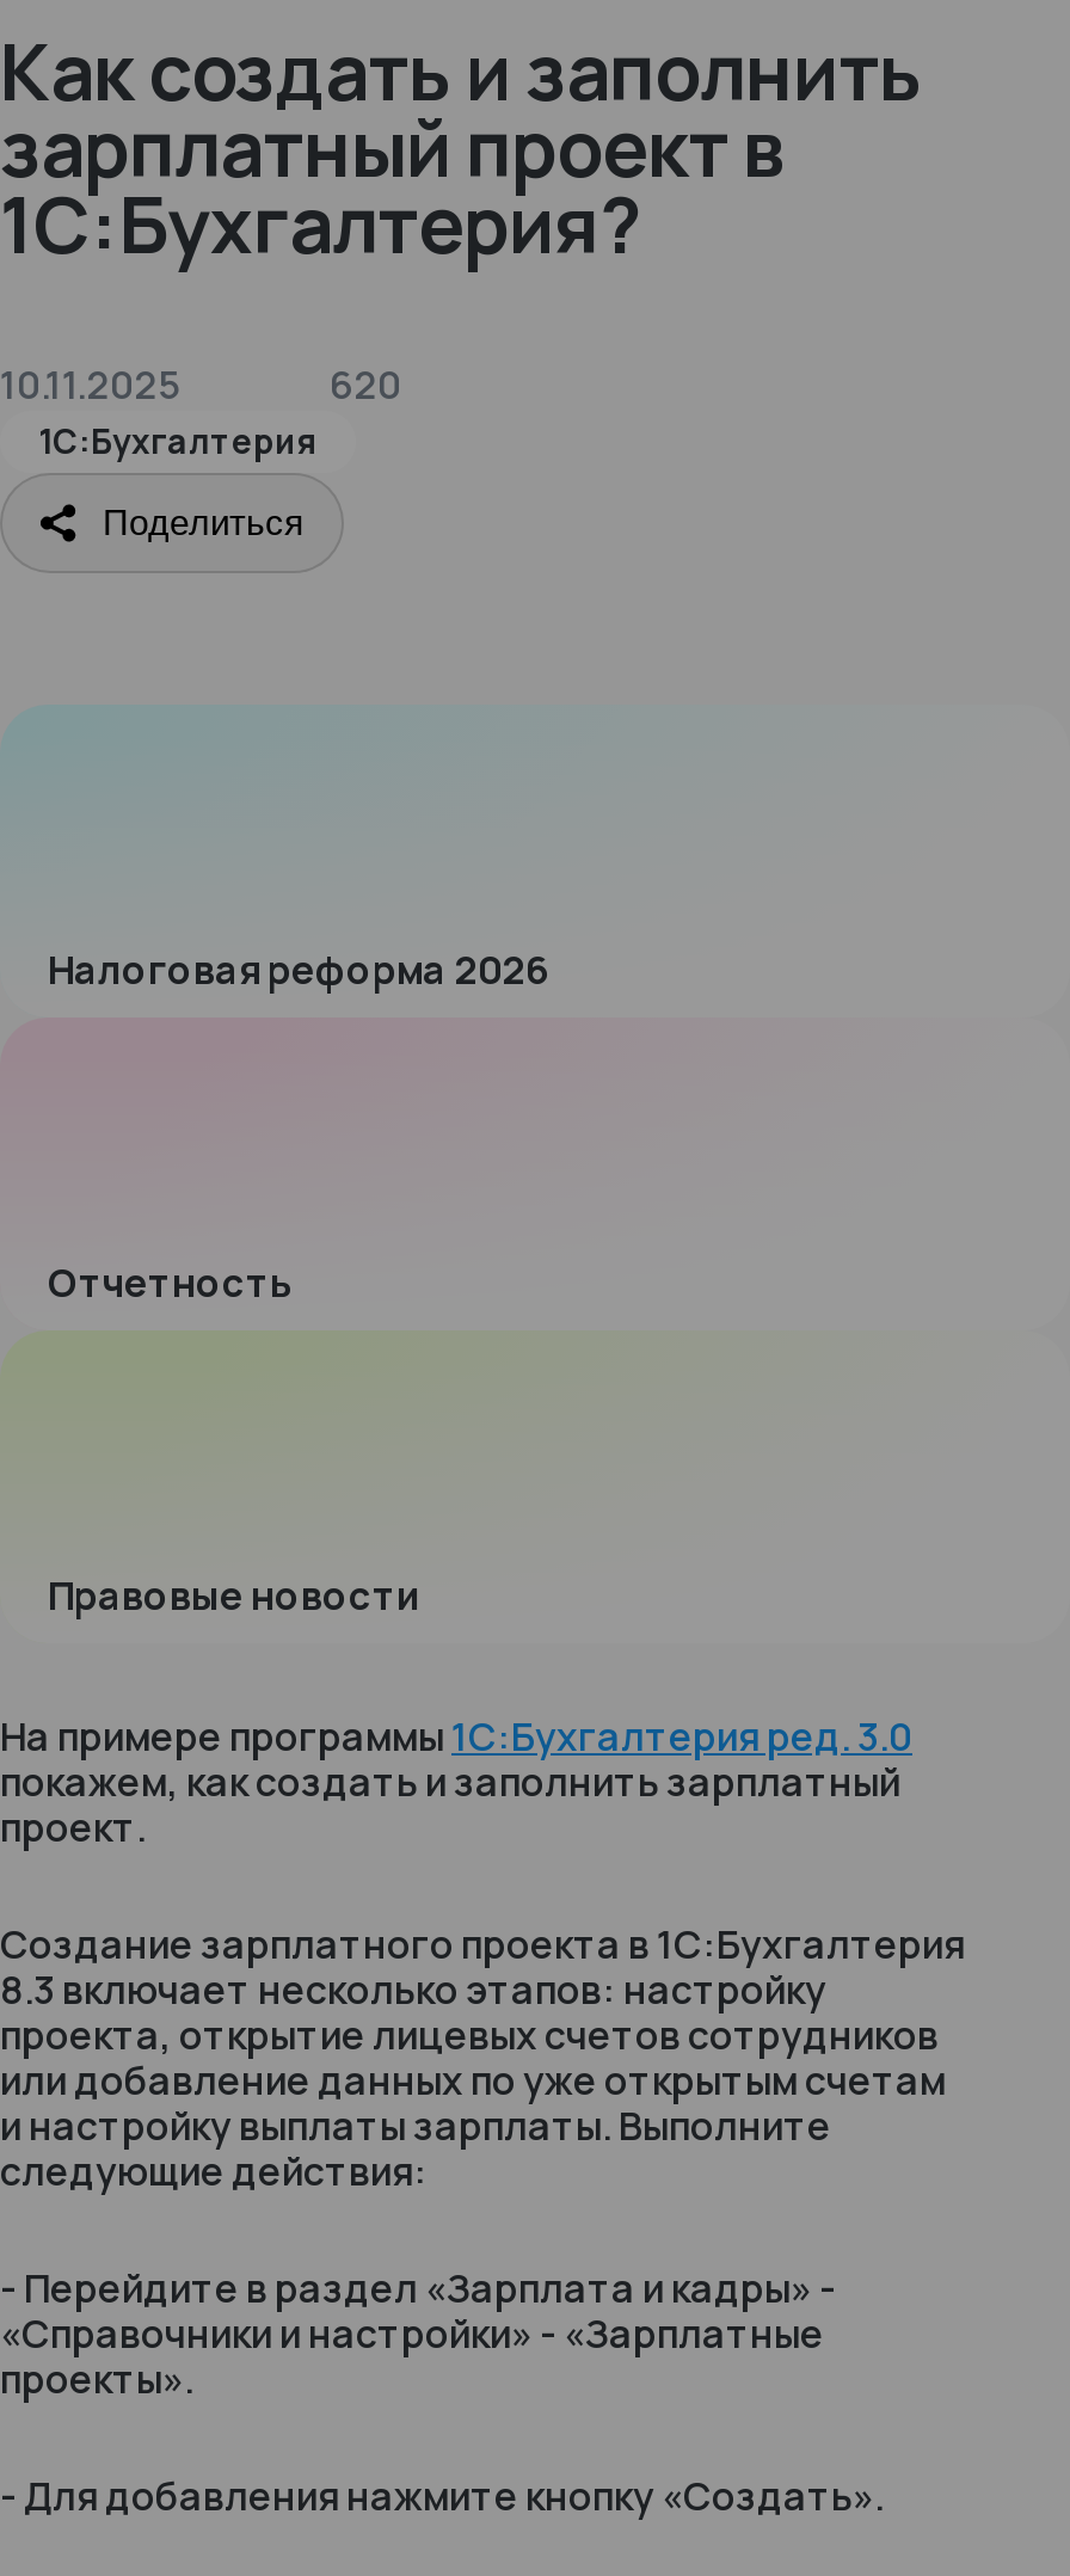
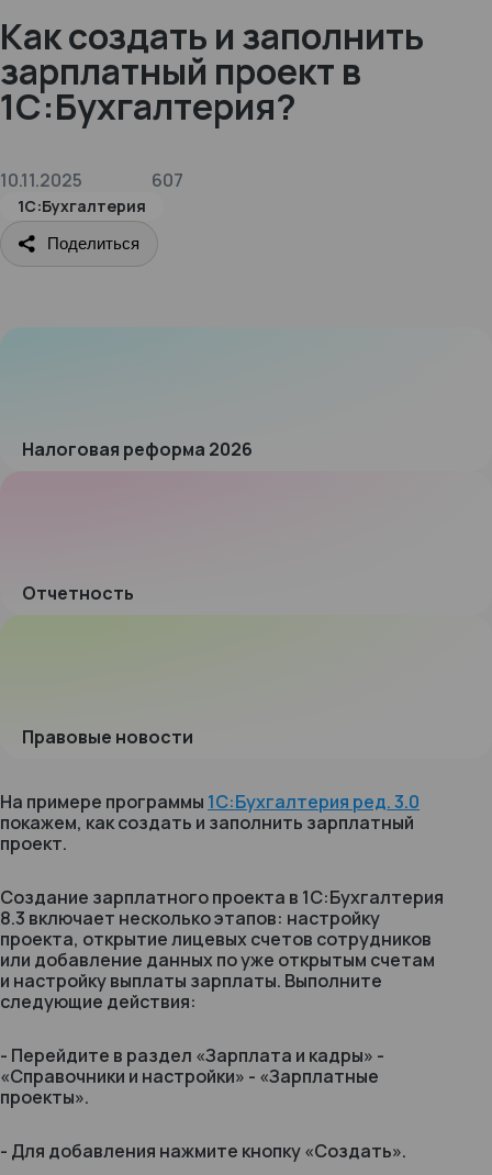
[330,358,401,411] 620 -> [152,168,183,192] 607

